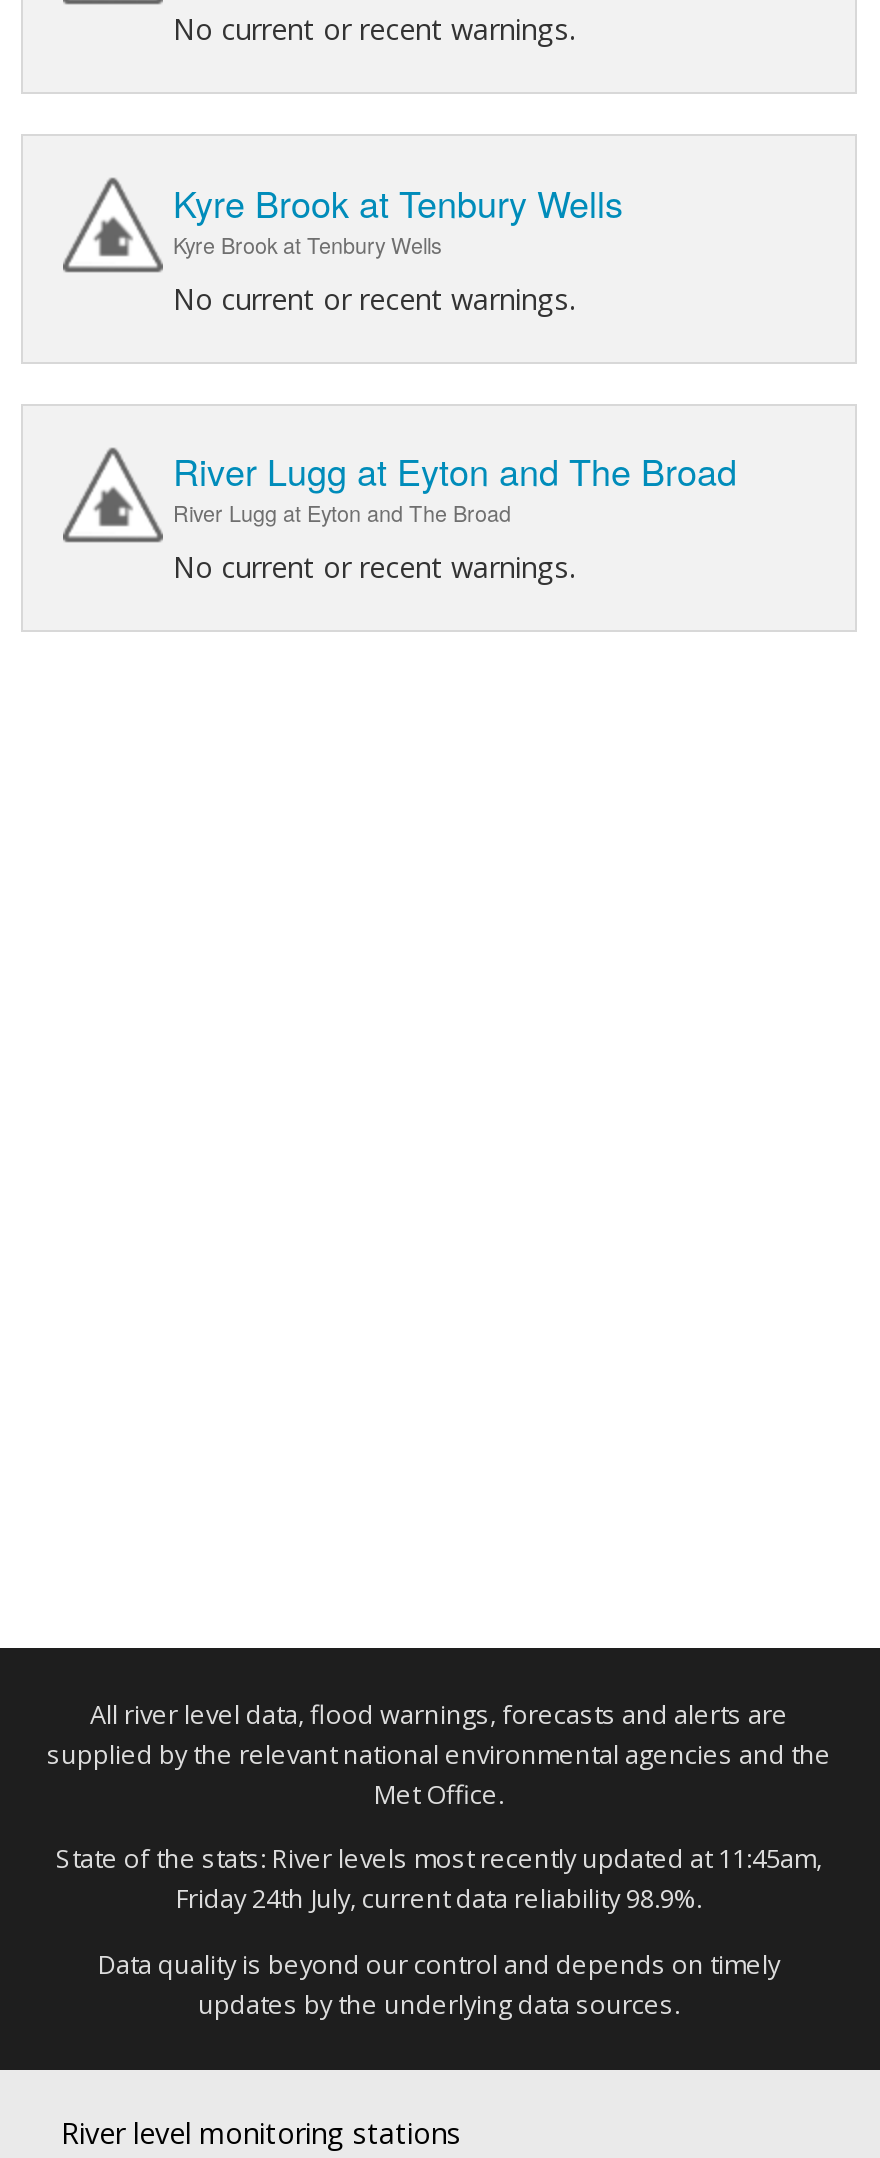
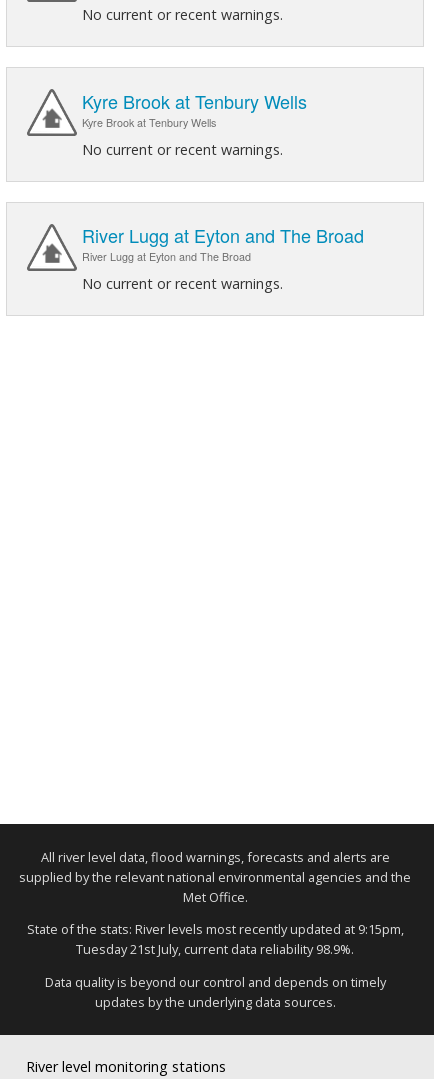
[56,1841,822,1877] State of the stats: River levels most recently updated at 11:45am, -> [26,920,403,938] State of the stats: River levels most recently updated at 9:15pm,
[176,1881,702,1917] Friday 24th July, current data reliability 98.9%. -> [76,940,354,958] Tuesday 21st July, current data reliability 98.9%.

